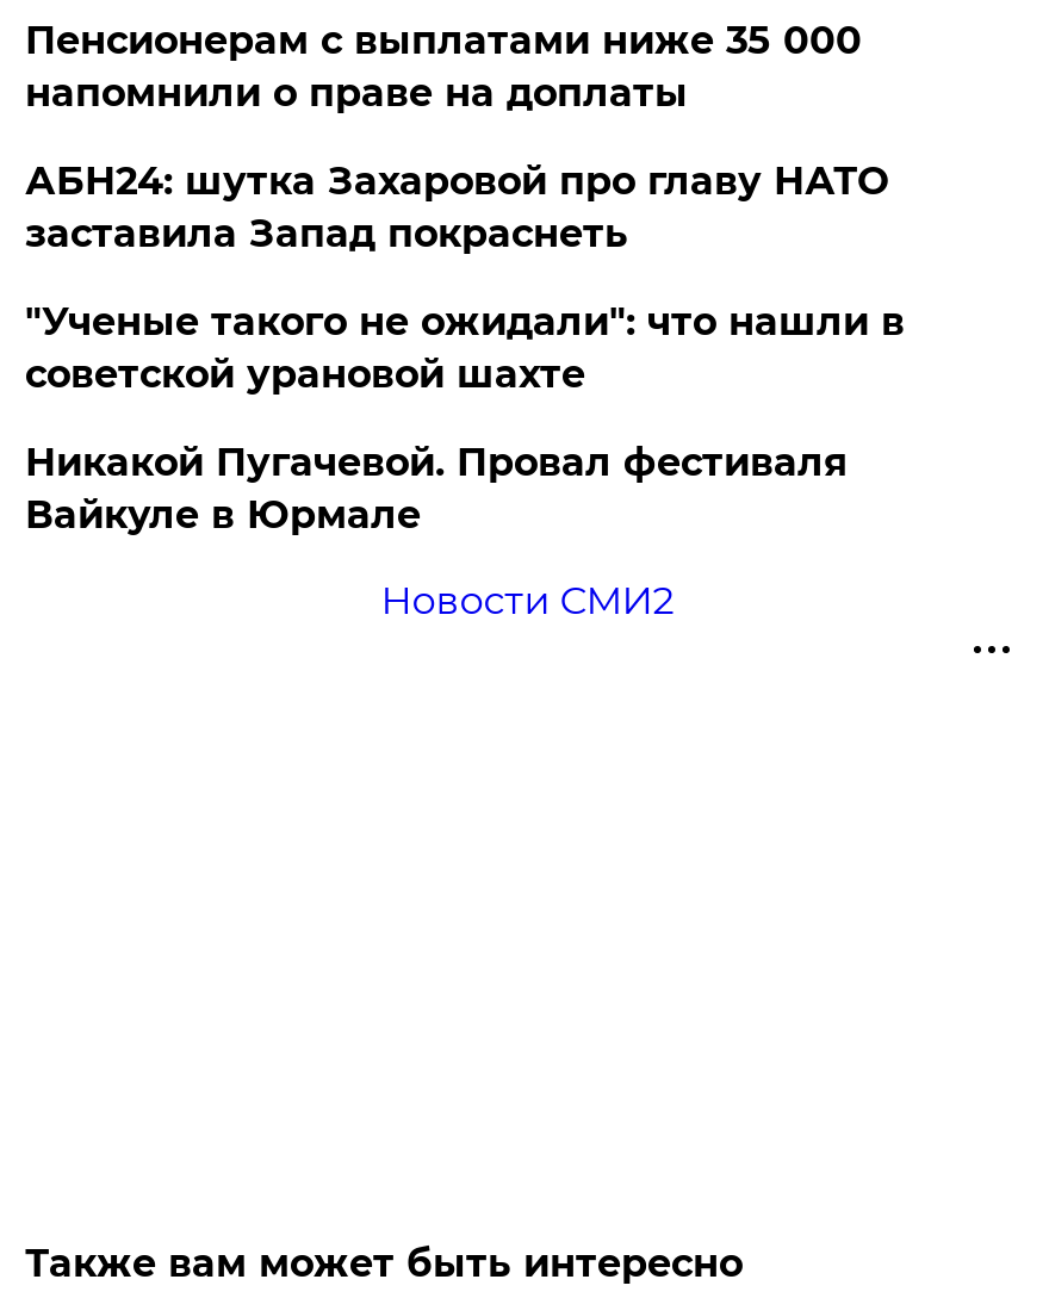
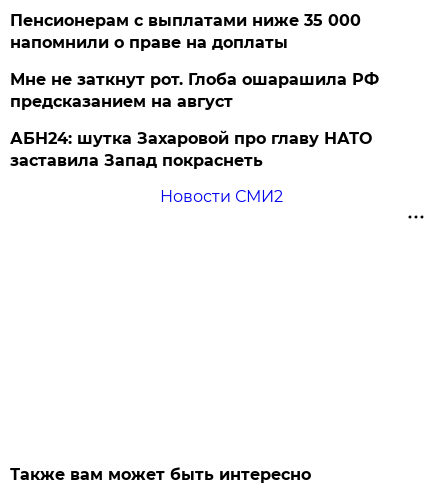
none -> [10,70,379,111] Мне не заткнут рот. Глоба ошарашила РФ | предсказанием на август
moved [25,158,888,256] -> [10,129,372,170]: АБН24: шутка Захаровой про главу НАТО | заставила Запад покраснеть
[25,299,905,537] "Ученые такого не ожидали": что нашли в | советской урановой шахте | Никакой Пугачевой. Провал фестиваля | Вайкуле в Юрмале -> none

